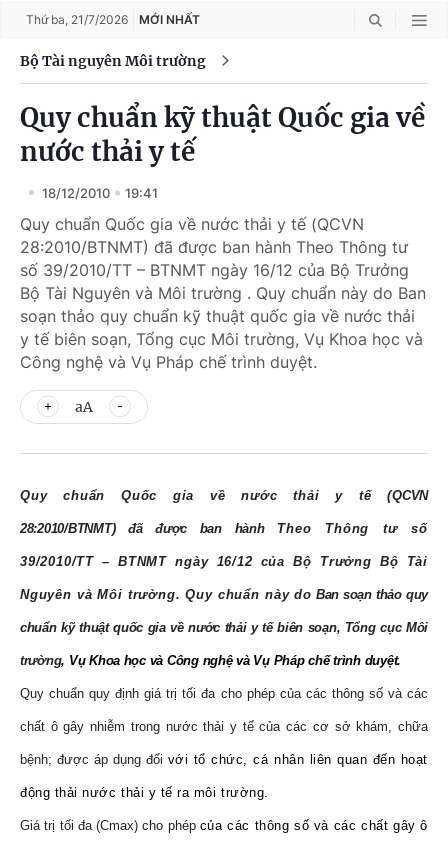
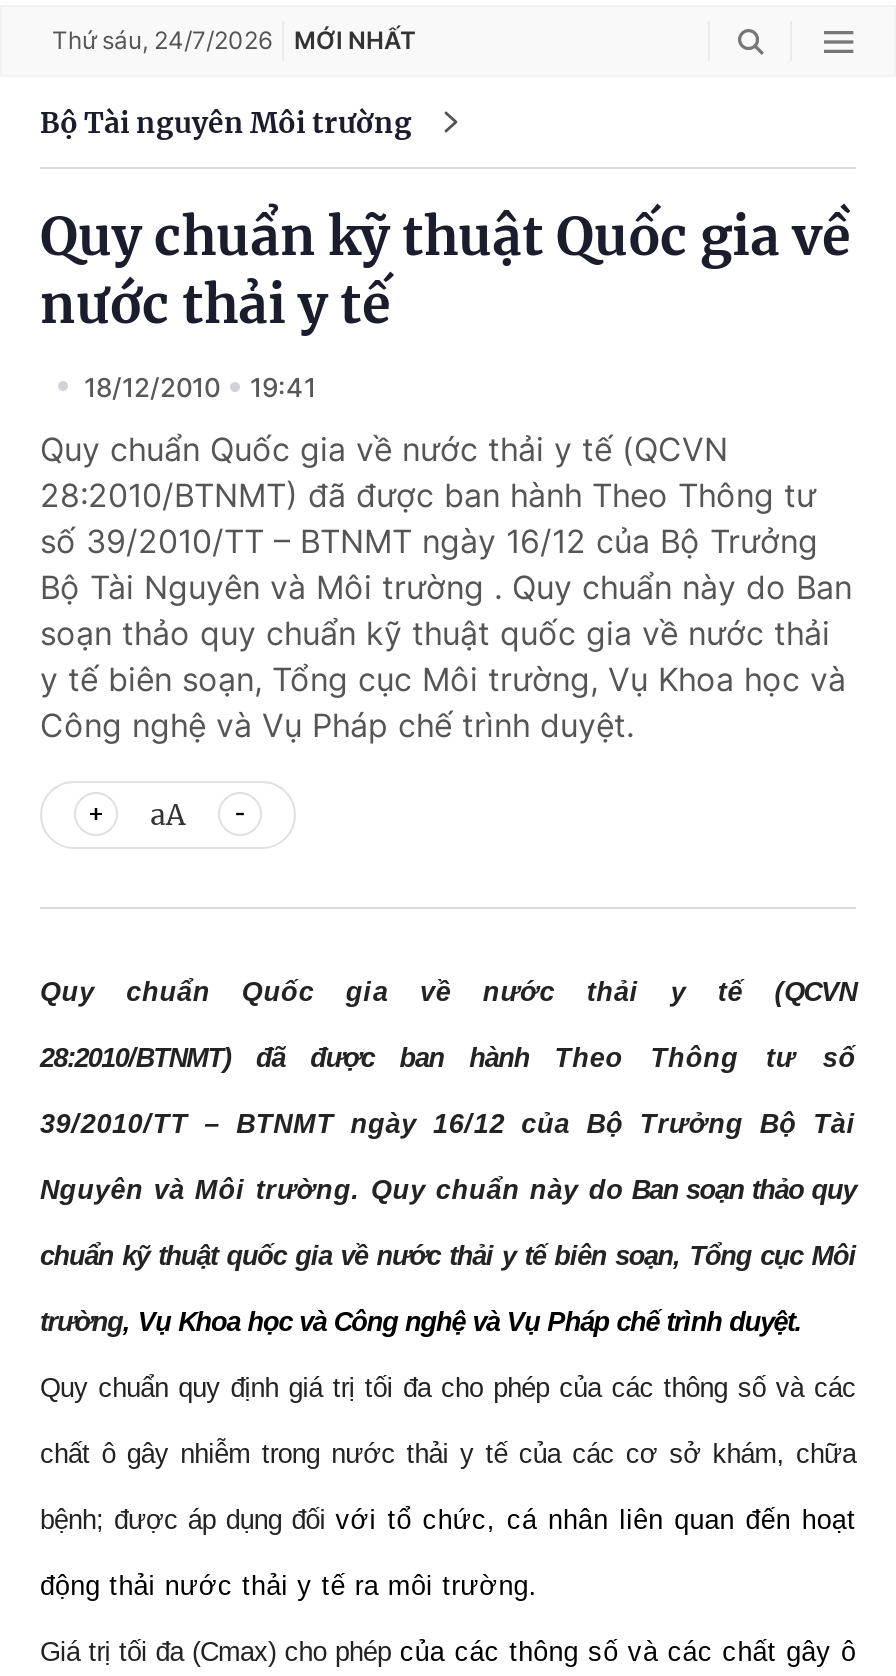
[26,12,200,27] Thứ ba, 21/7/2026 MỚI NHẤT -> [52,25,416,55] Thứ sáu, 24/7/2026 MỚI NHẤT

